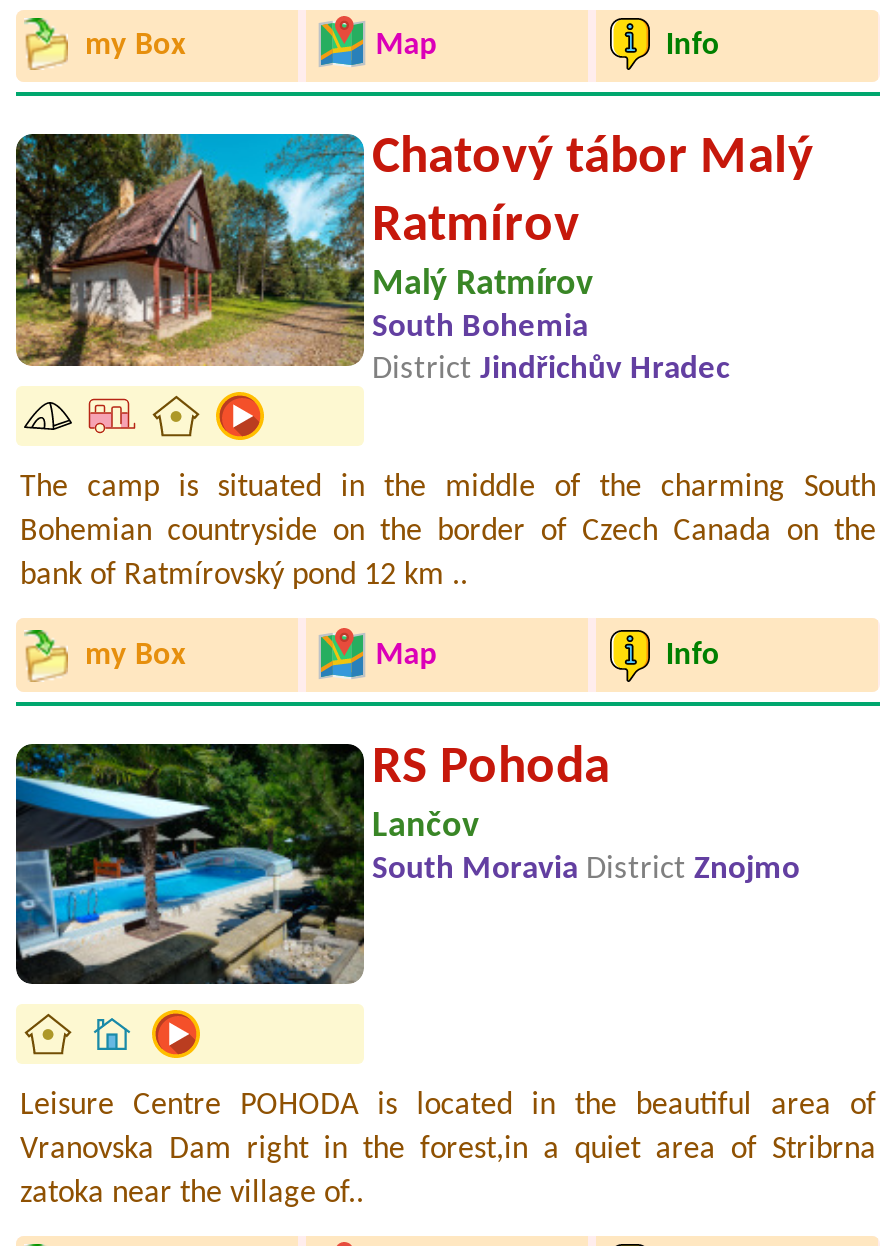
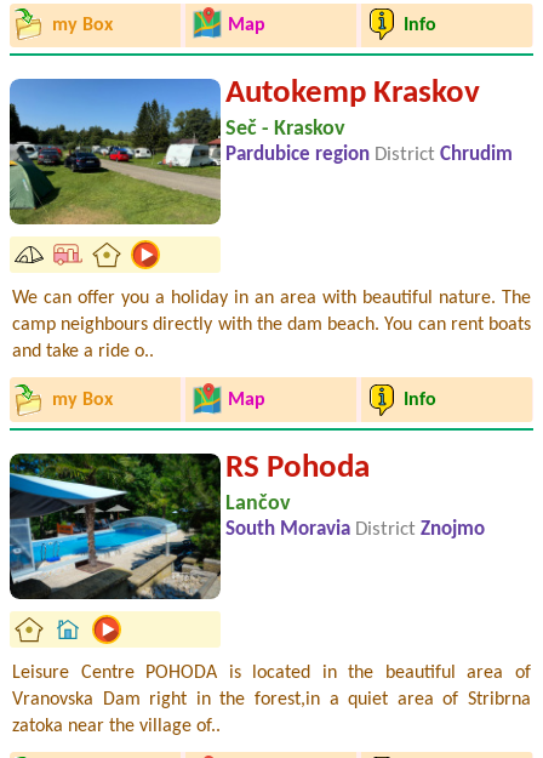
[14,132,814,386] [image] | Chatový tábor Malý | Ratmírov | Malý Ratmírov | South Bohemia | District Jindřichův Hradec -> [8,78,513,226] [image] | Autokemp Kraskov | Seč - Kraskov | Pardubice region District Chrudim
[20,472,876,592] The camp is situated in the middle of the charming South | Bohemian countryside on the border of Czech Canada on the | bank of Ratmírovský pond 12 km .. -> [12,289,531,362] We can offer you a holiday in an area with beautiful nature. The | camp neighbours directly with the dam beach. You can rent boats | and take a ride o..

